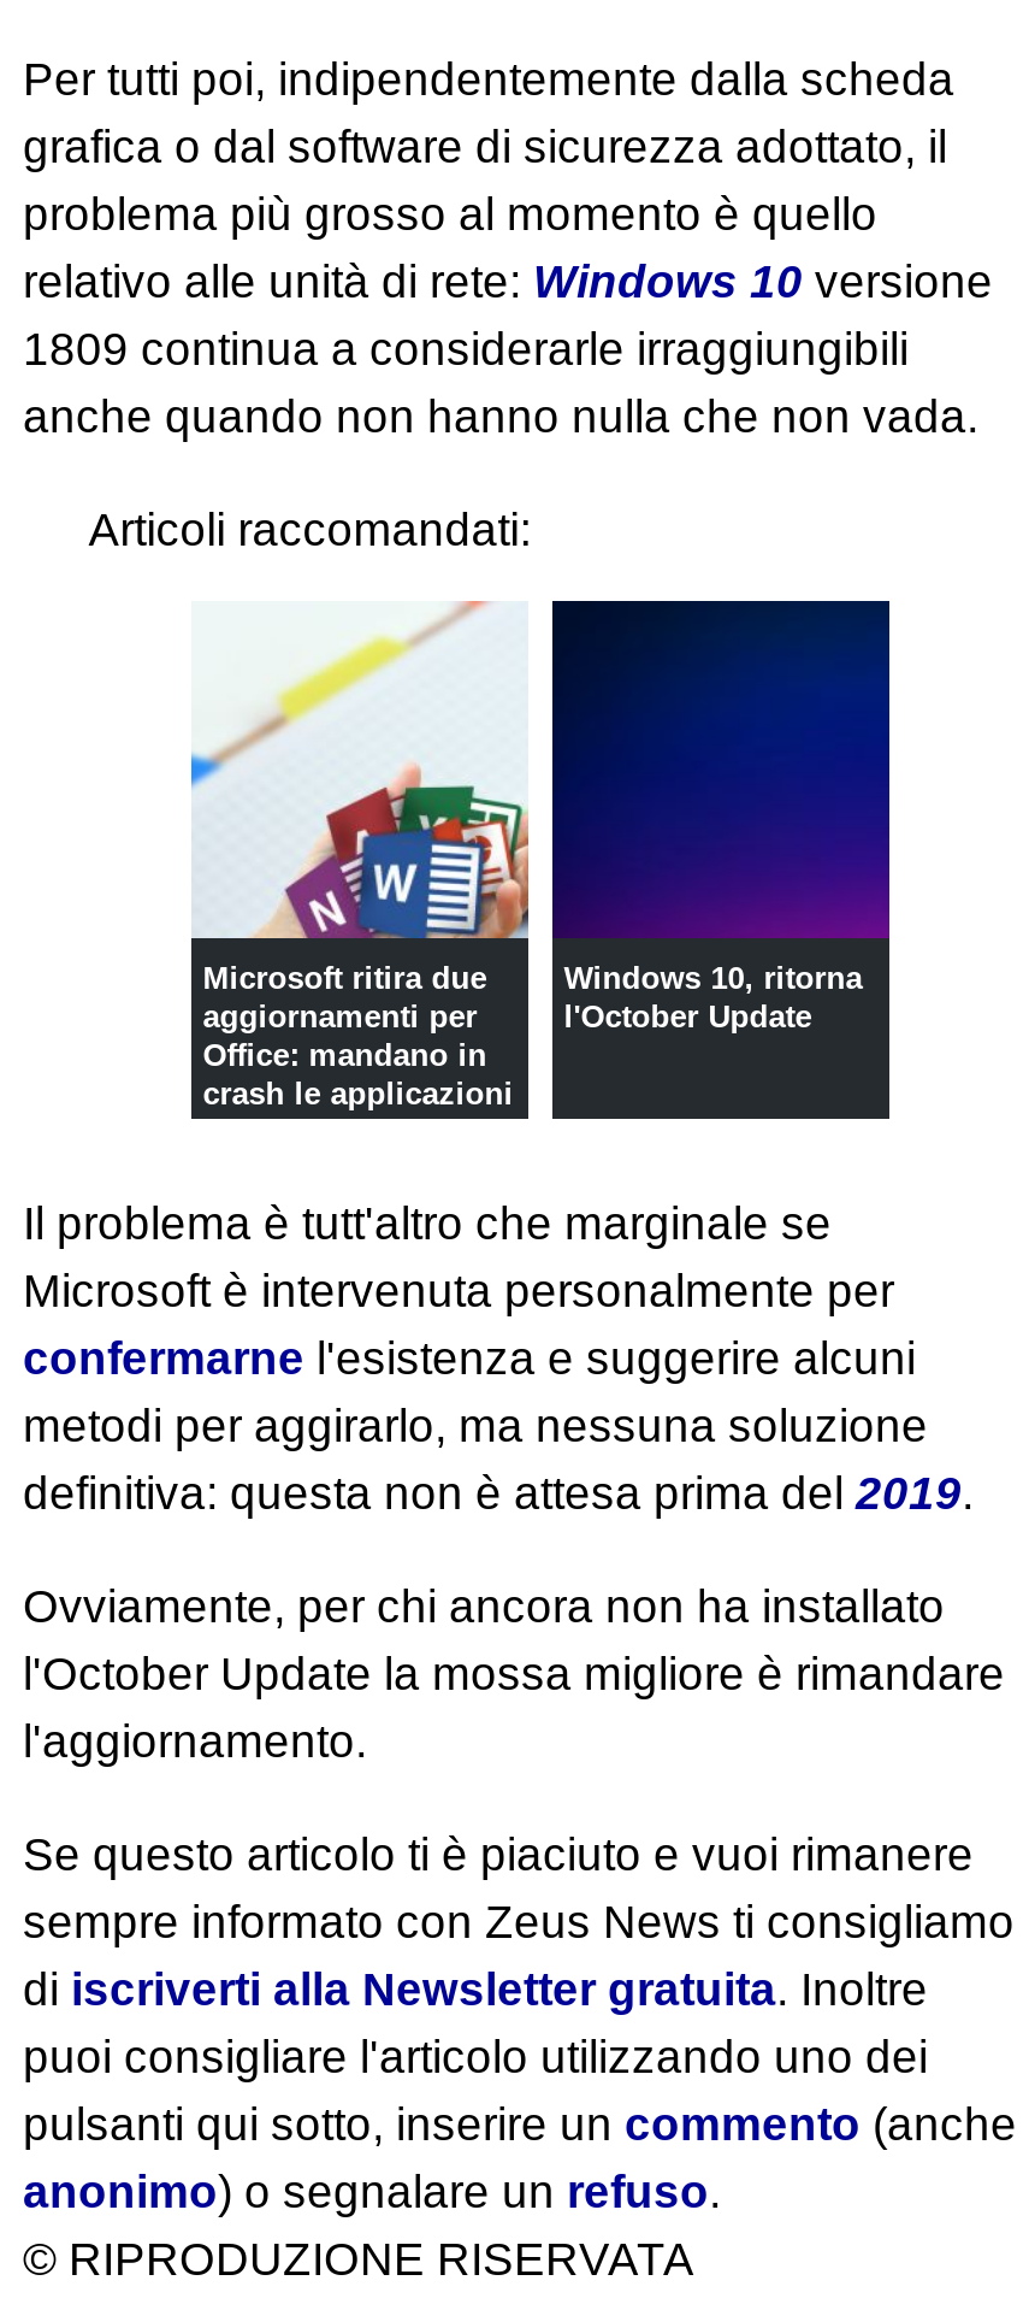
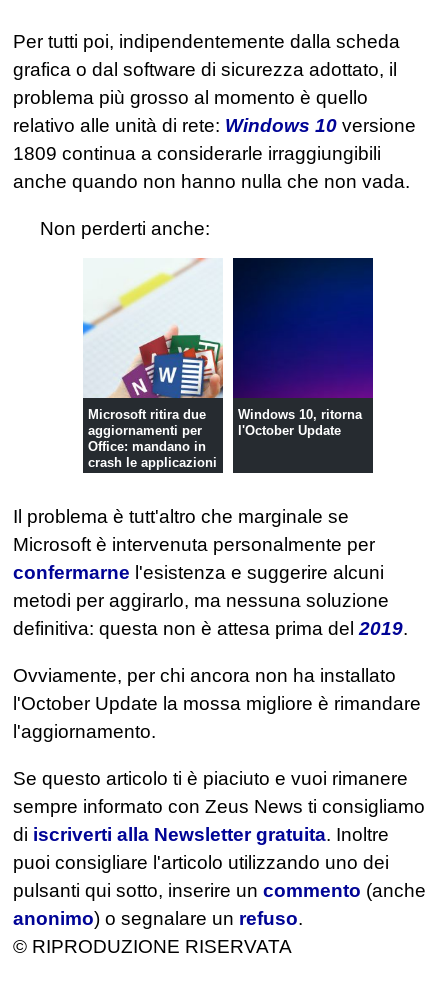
[88,506,531,556] Articoli raccomandati: -> [40,218,210,239] Non perderti anche:

